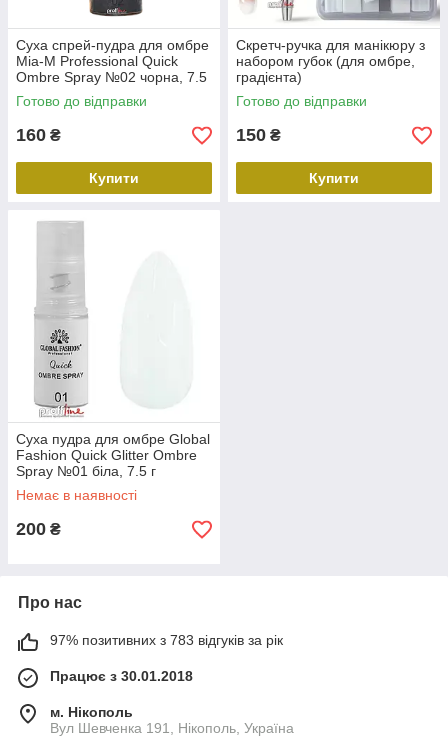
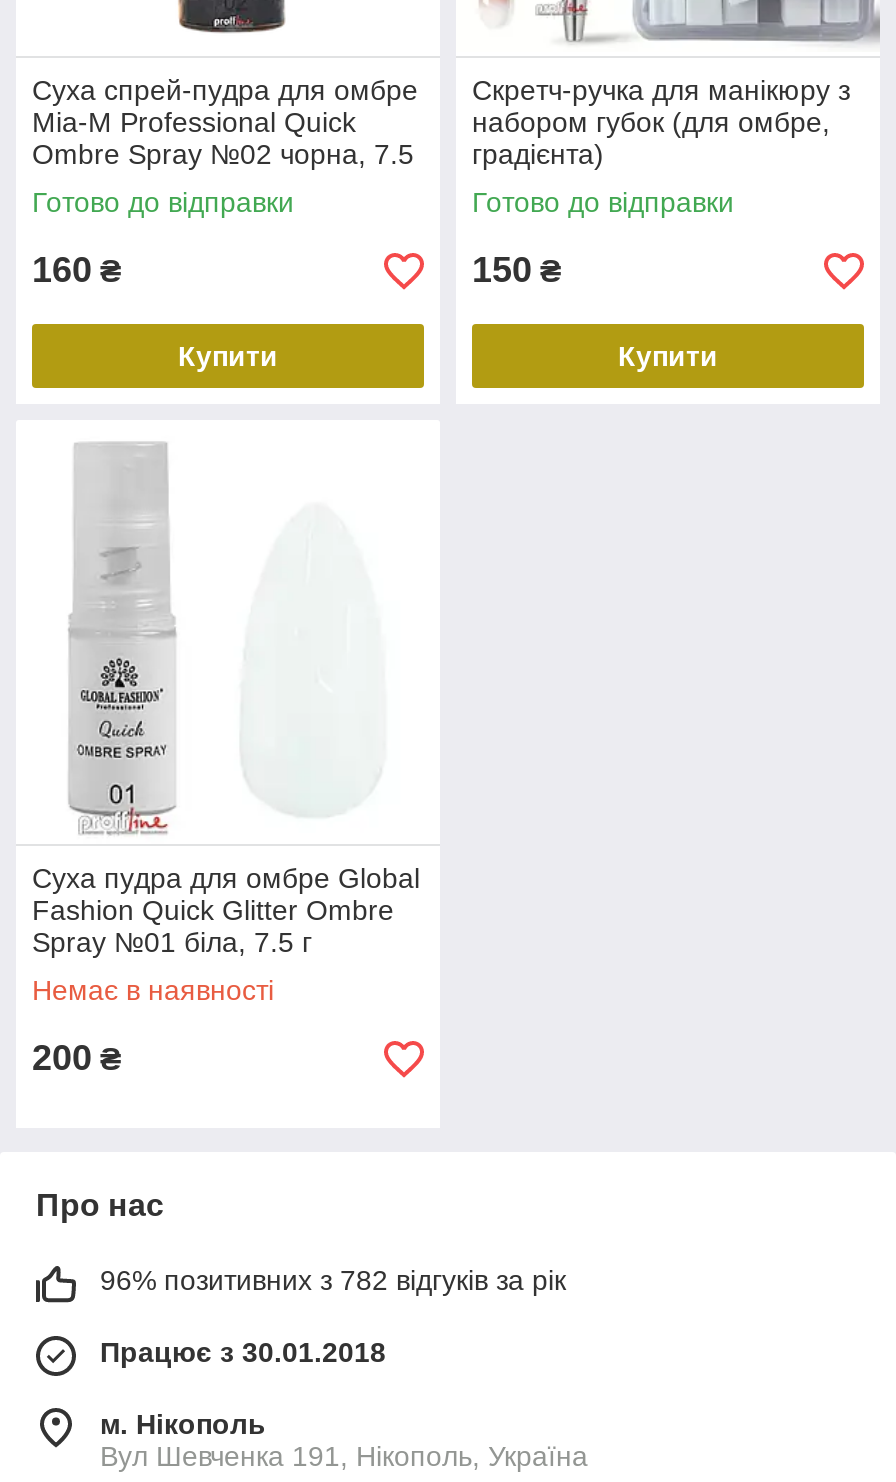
[50,632,283,648] 97% позитивних з 783 відгуків за рік -> [100,1264,566,1296] 96% позитивних з 782 відгуків за рік

